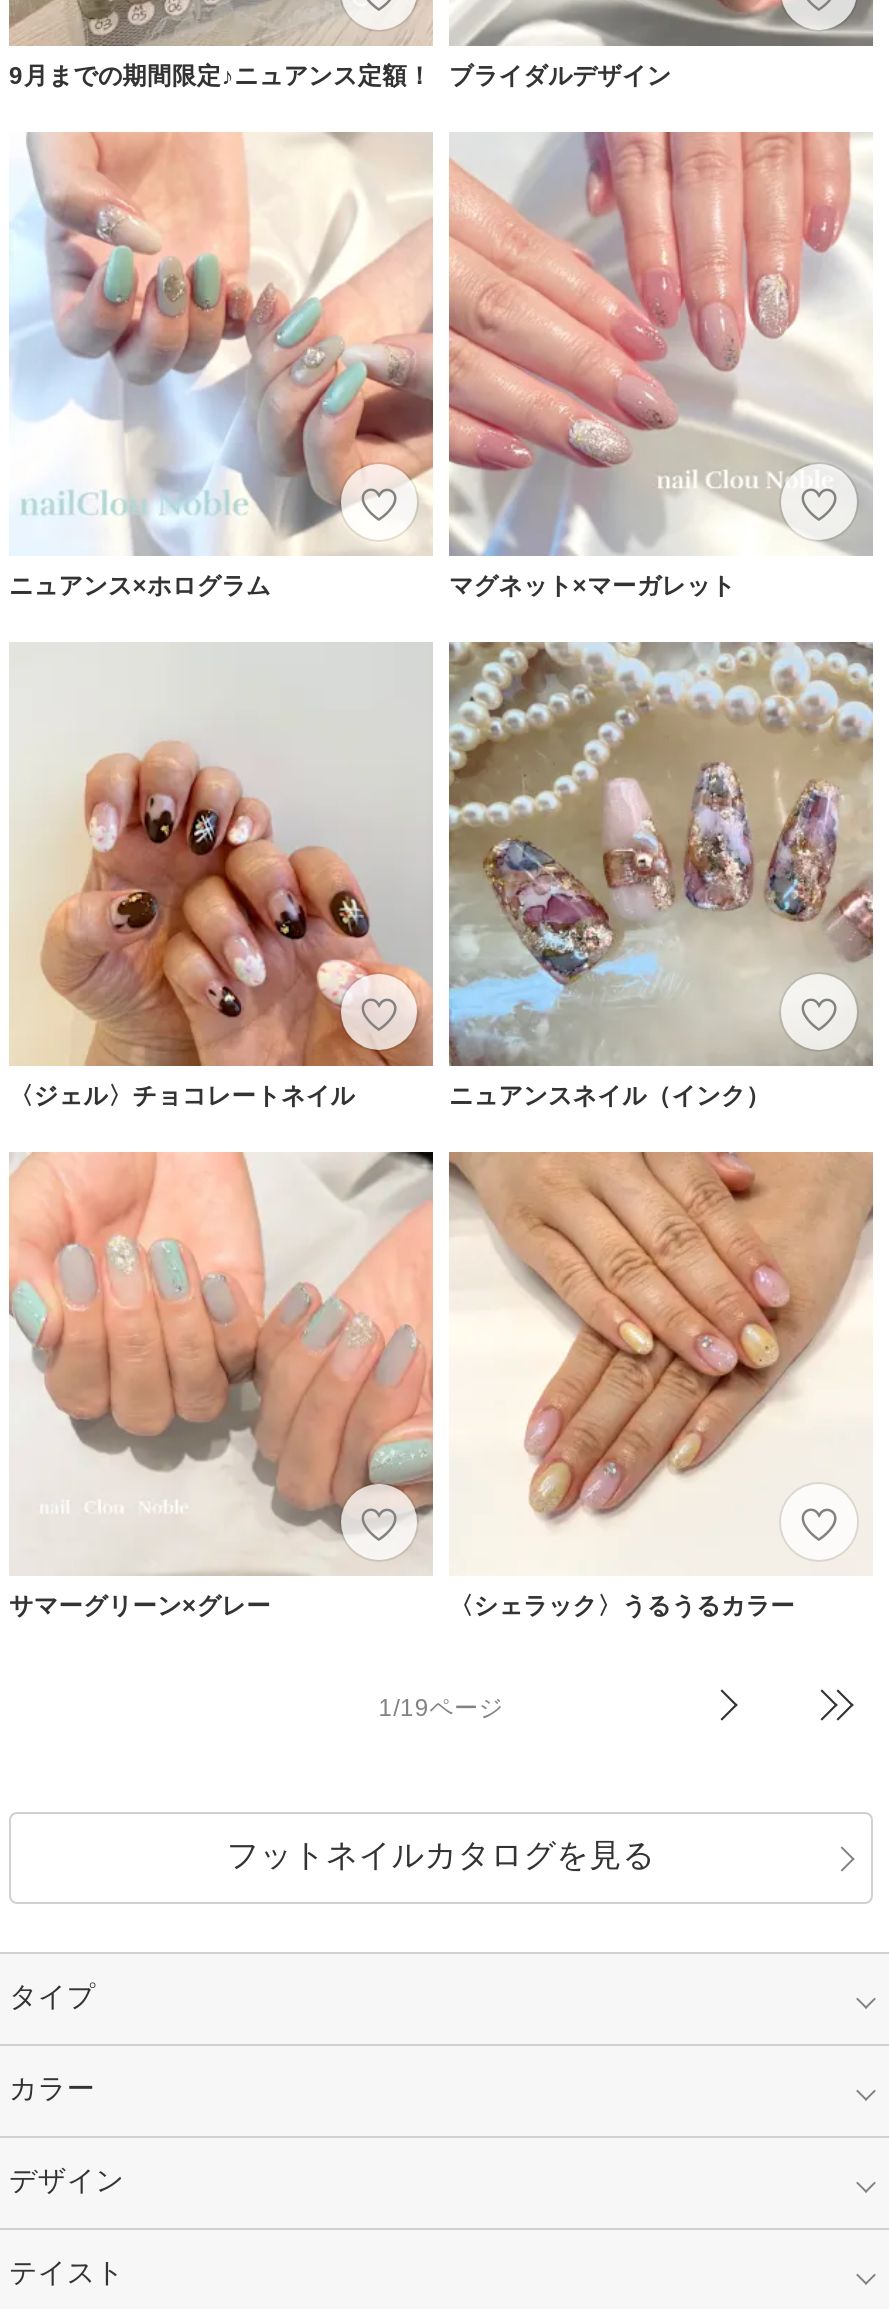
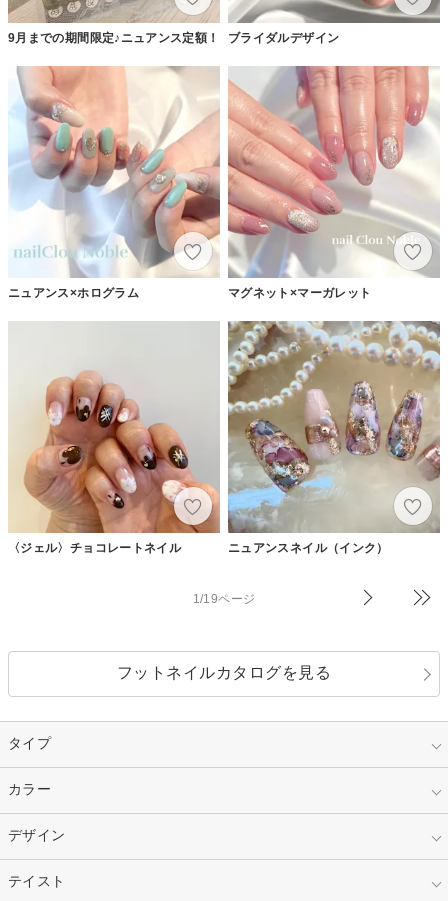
[9,1150,795,1619] [image] | サマーグリーン×グレー | 〈シェラック〉うるうるカラー -> none
[449,1150,875,1530] [image] -> none

